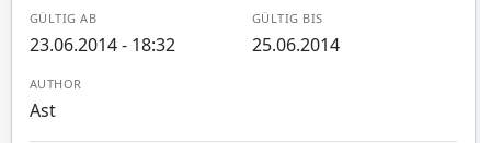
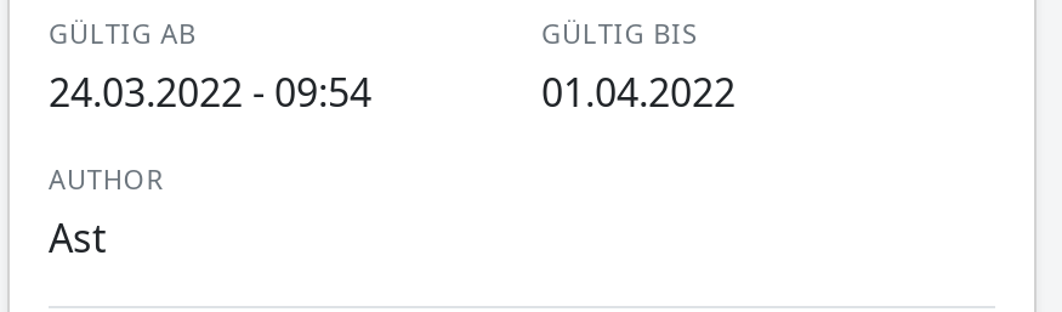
[30,33,175,57] 23.06.2014 - 18:32 -> [49,66,371,120] 24.03.2022 - 09:54
[252,33,340,57] 25.06.2014 -> [541,66,736,120] 01.04.2022

